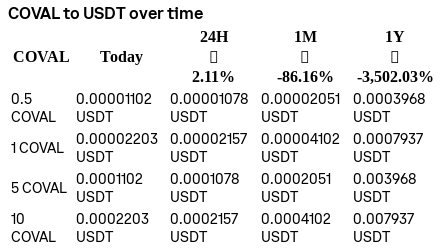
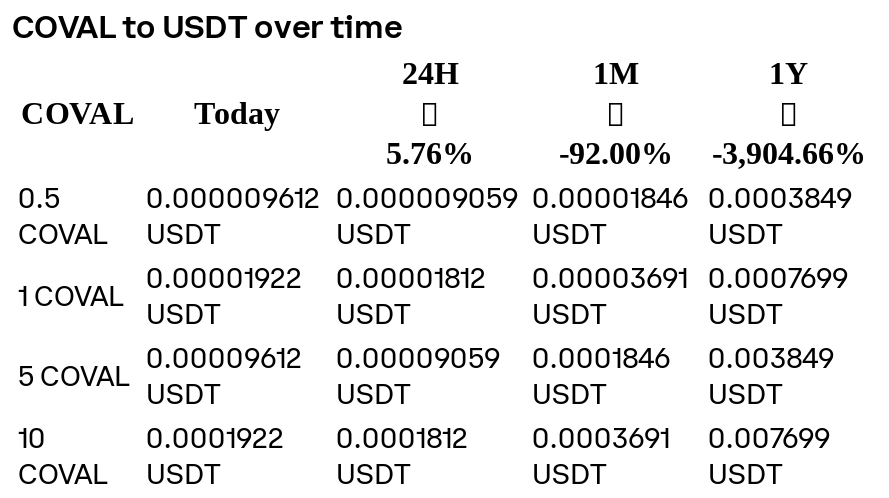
[192,68,235,85] 2.11% -> [386,137,474,171] 5.76%
[276,68,333,85] -86.16% -> [559,137,673,171] -92.00%
[356,68,433,85] -3,502.03% -> [712,137,866,171] -3,904.66%
[76,90,152,108] 0.00001102 -> [146,181,320,217] 0.000009612
[170,90,248,108] 0.00001078 -> [336,181,518,217] 0.000009059
[261,90,340,108] 0.00002051 -> [532,181,688,217] 0.00001846
[353,90,425,108] 0.0003968 -> [708,181,852,217] 0.0003849
[76,130,158,148] 0.00002203 -> [146,261,302,297] 0.00001922
[170,130,247,148] 0.00002157 -> [336,261,486,297] 0.00001812
[261,130,340,148] 0.00004102 -> [532,261,688,297] 0.00003691
[353,130,423,148] 0.0007937 -> [708,261,848,297] 0.0007699
[11,170,143,197] 5 COVAL 0.0001102 -> [18,341,302,395] 5 COVAL 0.00009612
[170,170,239,188] 0.0001078 -> [336,341,500,377] 0.00009059
[261,170,331,188] 0.0002051 -> [532,341,670,377] 0.0001846
[353,170,416,188] 0.003968 -> [708,341,834,377] 0.003849
[76,210,149,228] 0.0002203 -> [146,421,284,457] 0.0001922
[170,210,238,228] 0.0002157 -> [336,421,468,457] 0.0001812
[261,210,331,228] 0.0004102 -> [532,421,670,457] 0.0003691
[353,210,414,228] 0.007937 -> [708,421,830,457] 0.007699

